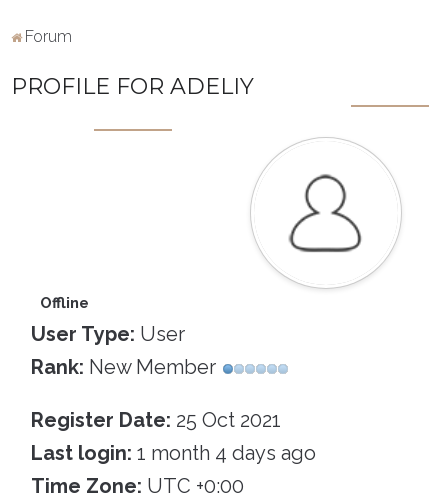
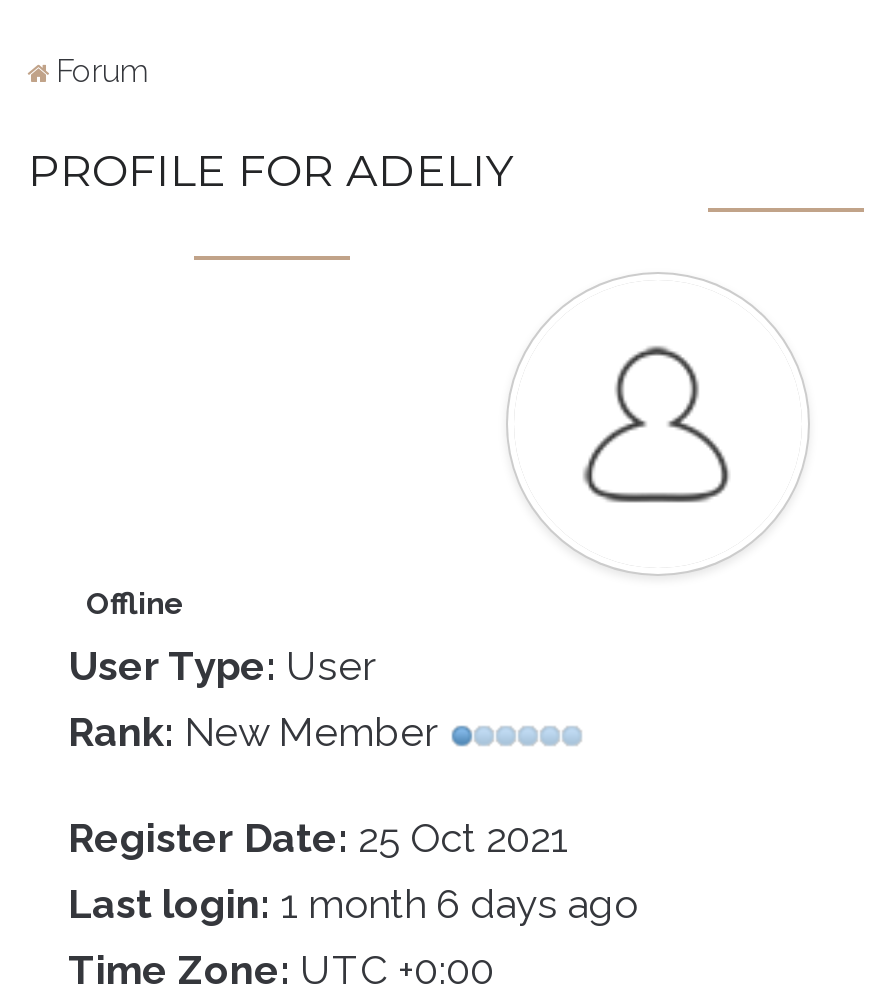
[31,441,316,465] Last login: 1 month 4 days ago -> [68,880,638,928] Last login: 1 month 6 days ago

